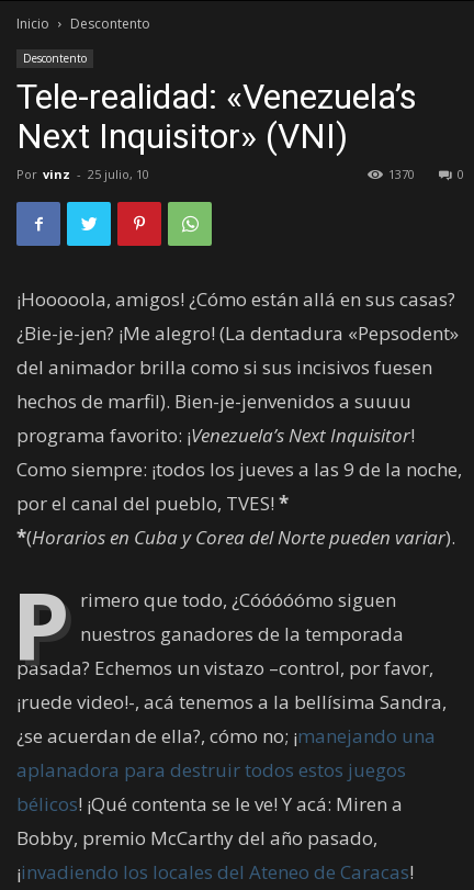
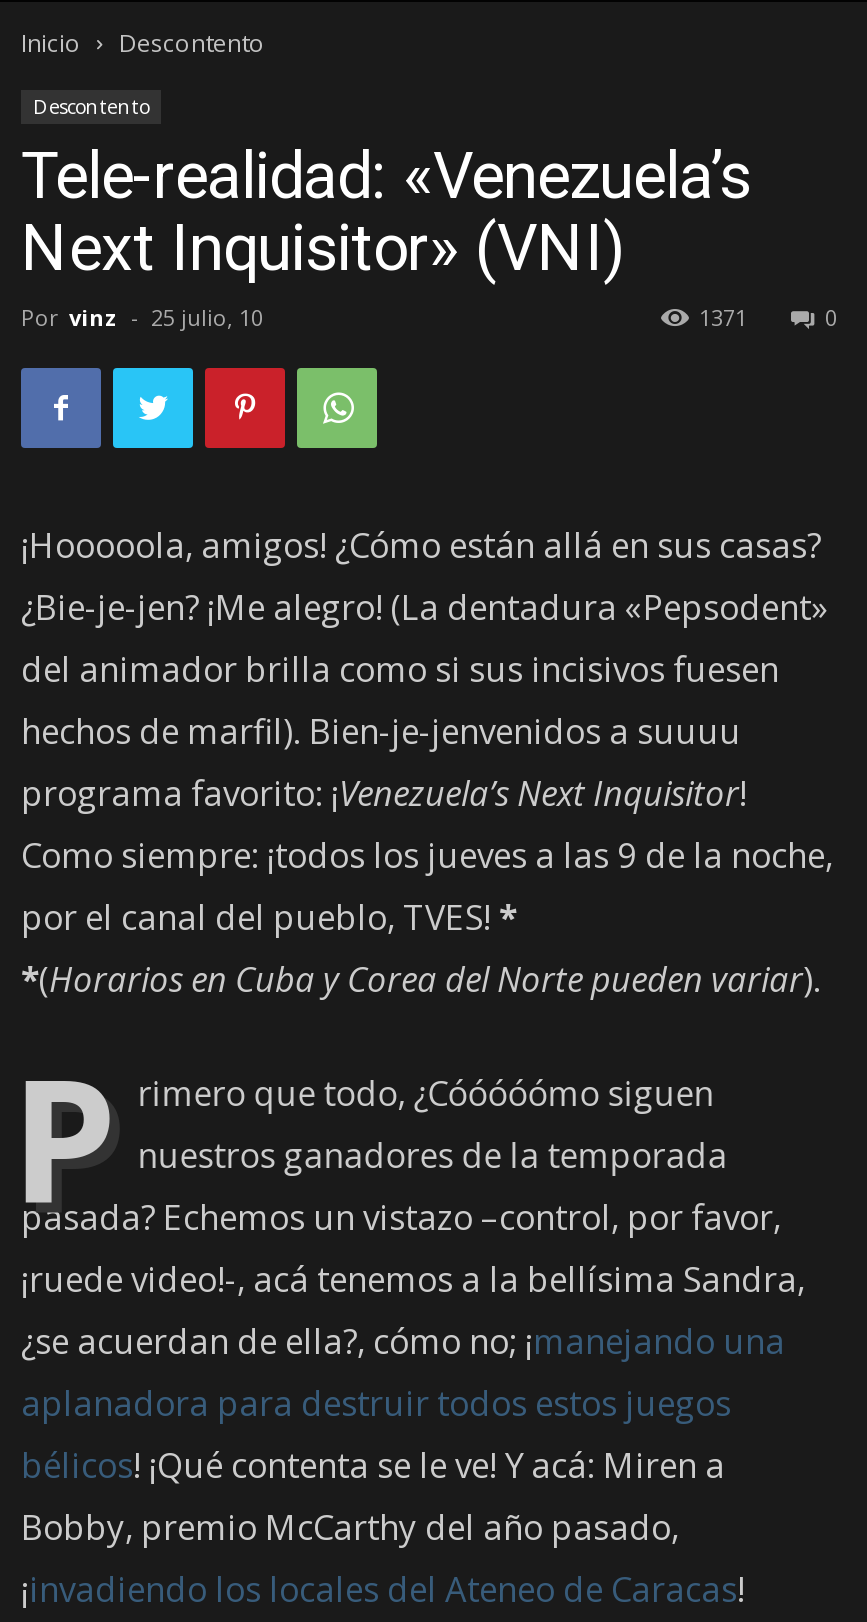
[388,166,415,182] 1370 -> [699,302,747,332] 1371

